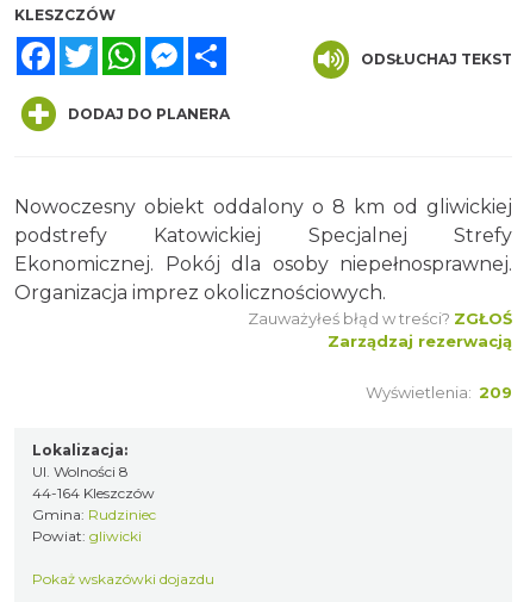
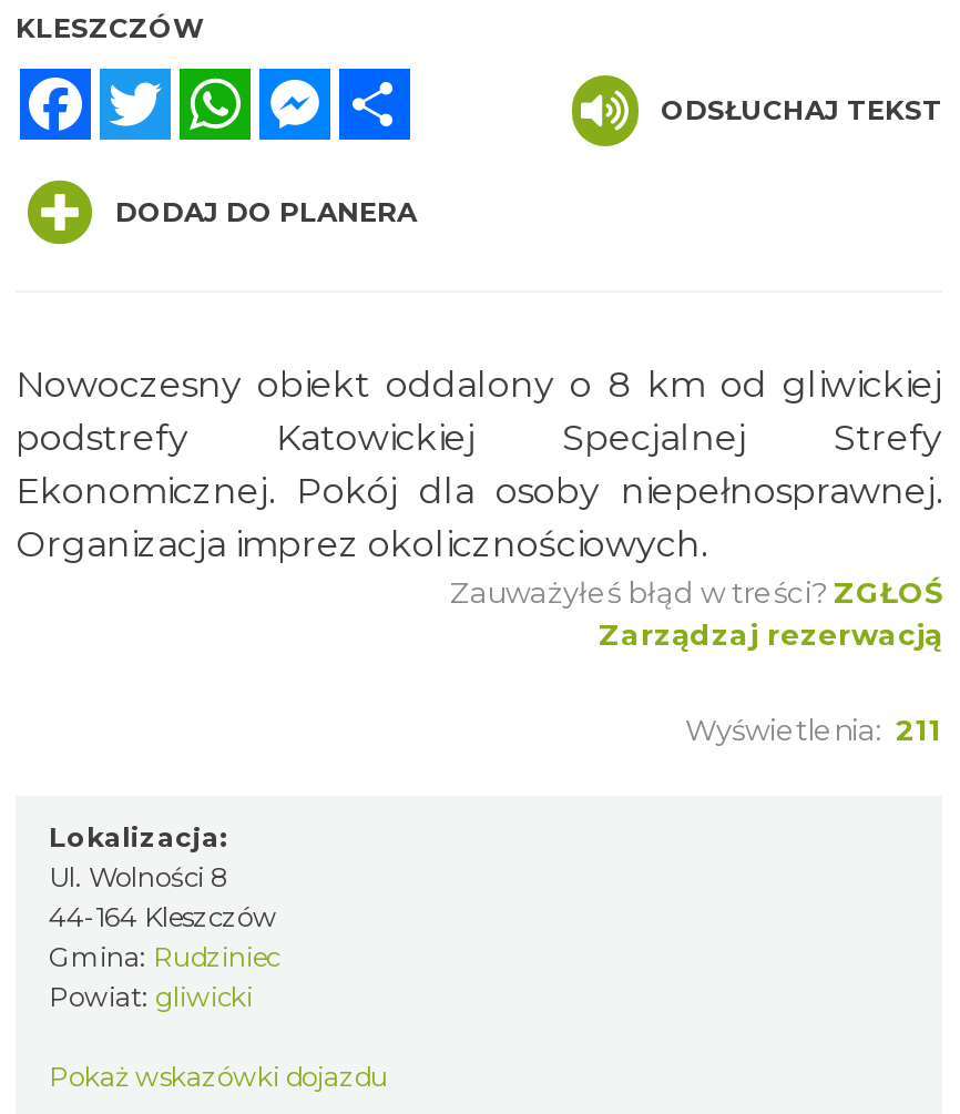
[366,383,512,402] Wyświetlenia: 209 -> [685,712,942,747] Wyświetlenia: 211

